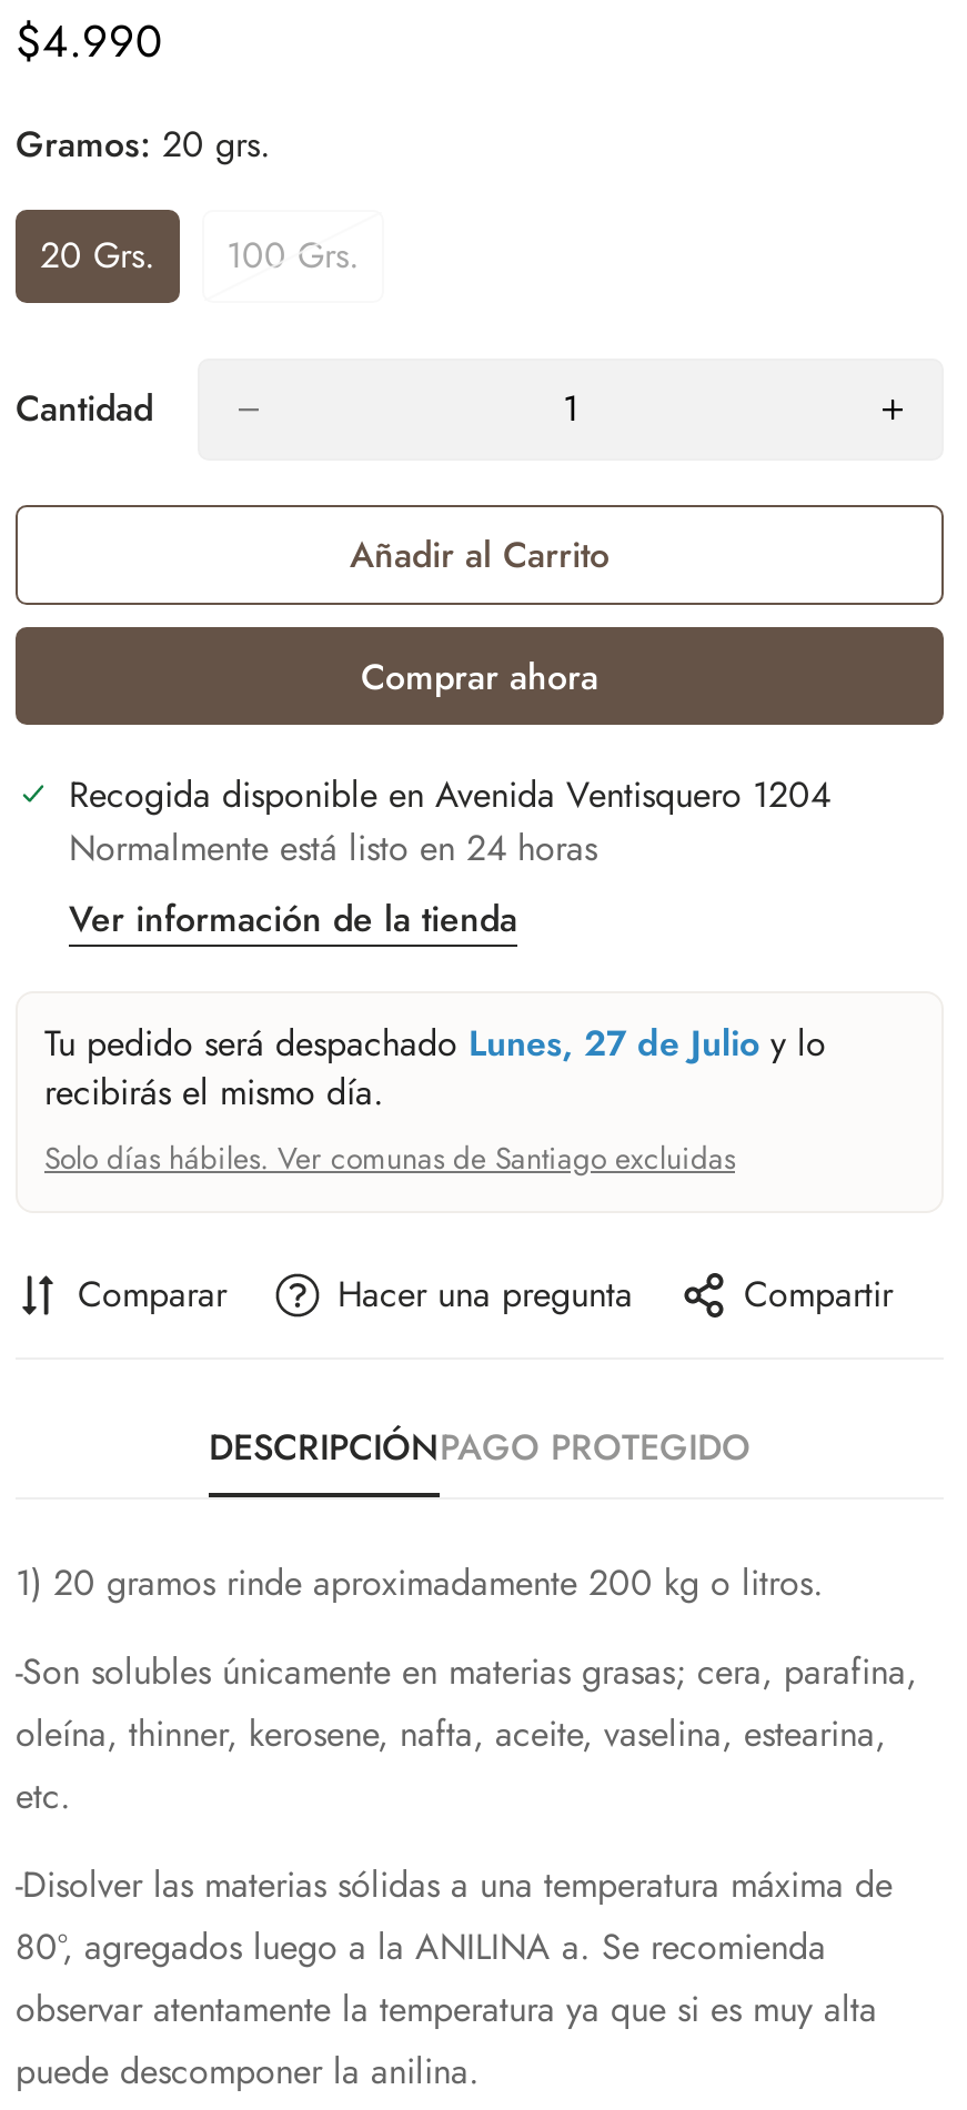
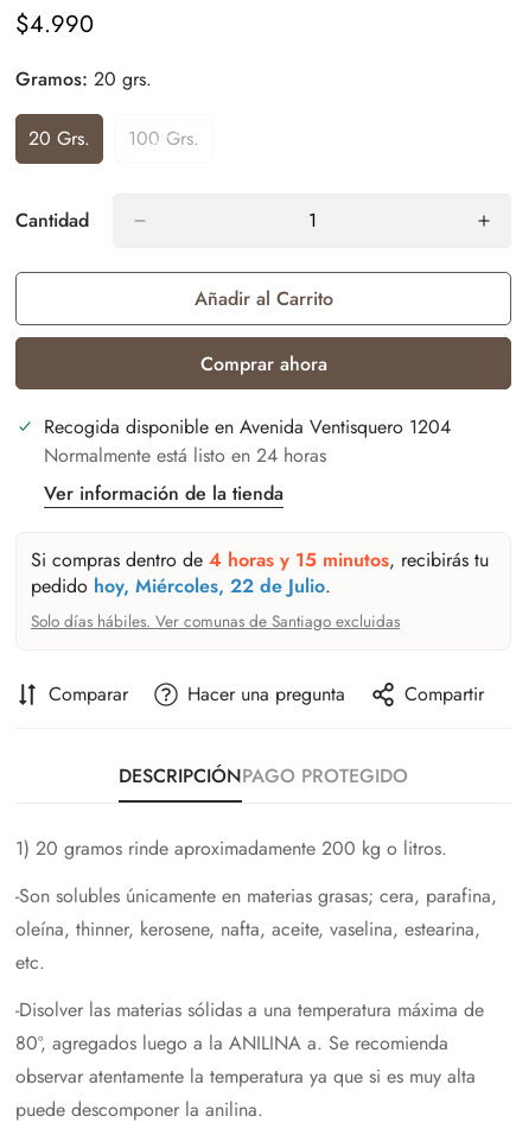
[44,1018,826,1118] Tu pedido será despachado Lunes, 27 de Julio y lo | recibirás el mismo día. -> [31,546,489,600] Si compras dentro de 4 horas y 15 minutos, recibirás tu | pedido hoy, Miércoles, 22 de Julio.

